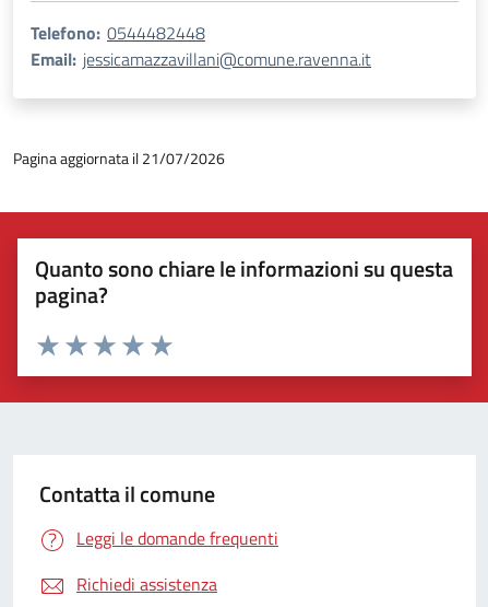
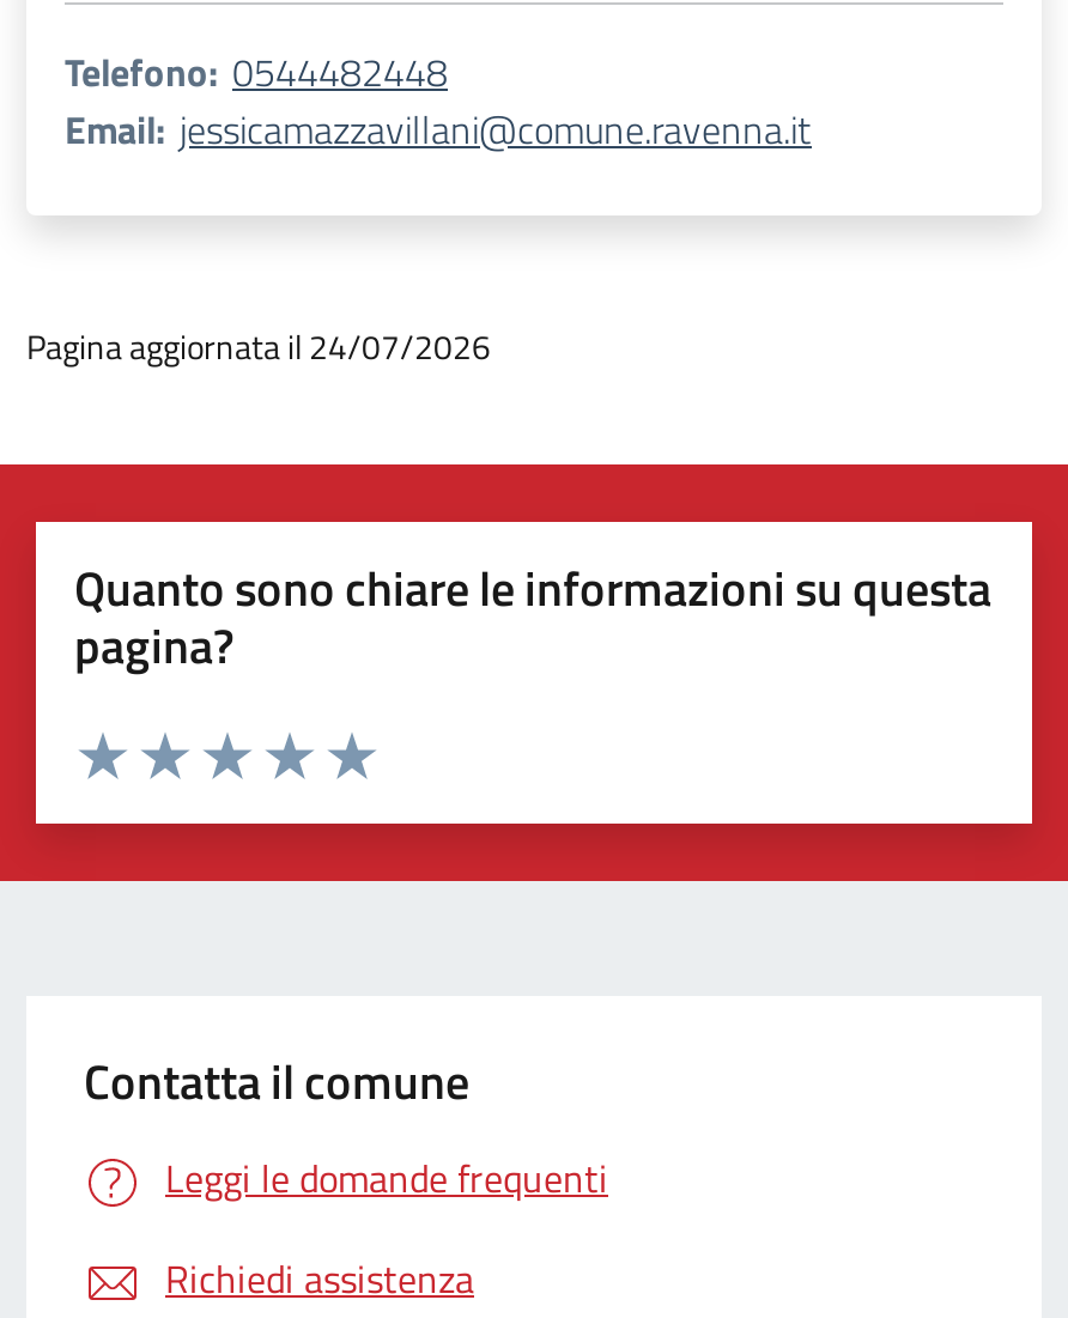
[13,147,225,170] Pagina aggiornata il 21/07/2026 -> [26,321,491,371] Pagina aggiornata il 24/07/2026

